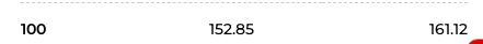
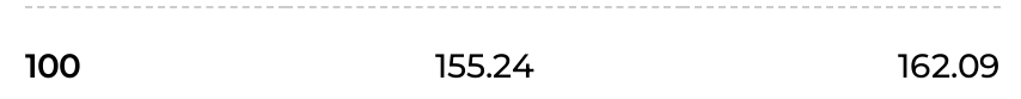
[209,19,254,38] 152.85 -> [435,44,533,87] 155.24
[429,19,468,38] 161.12 -> [898,44,1001,87] 162.09

